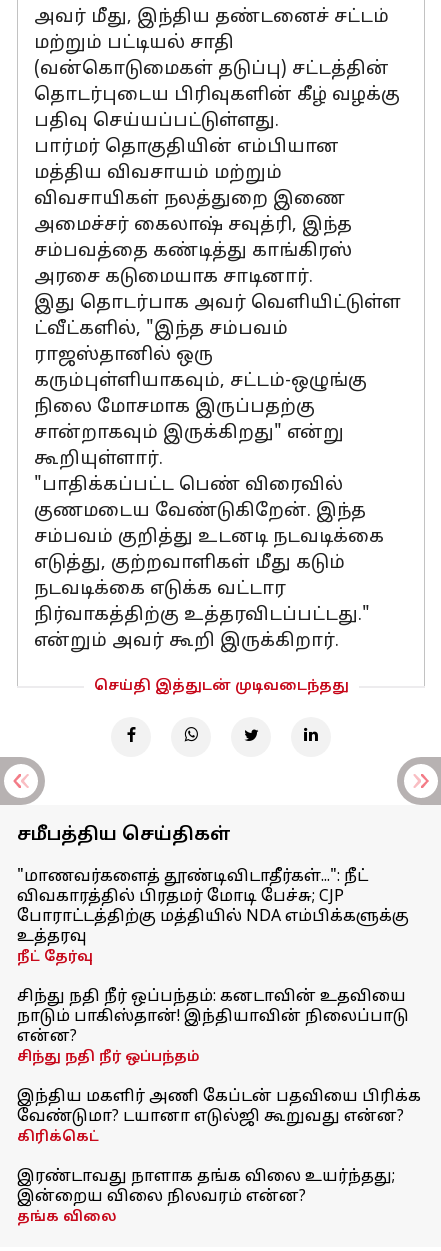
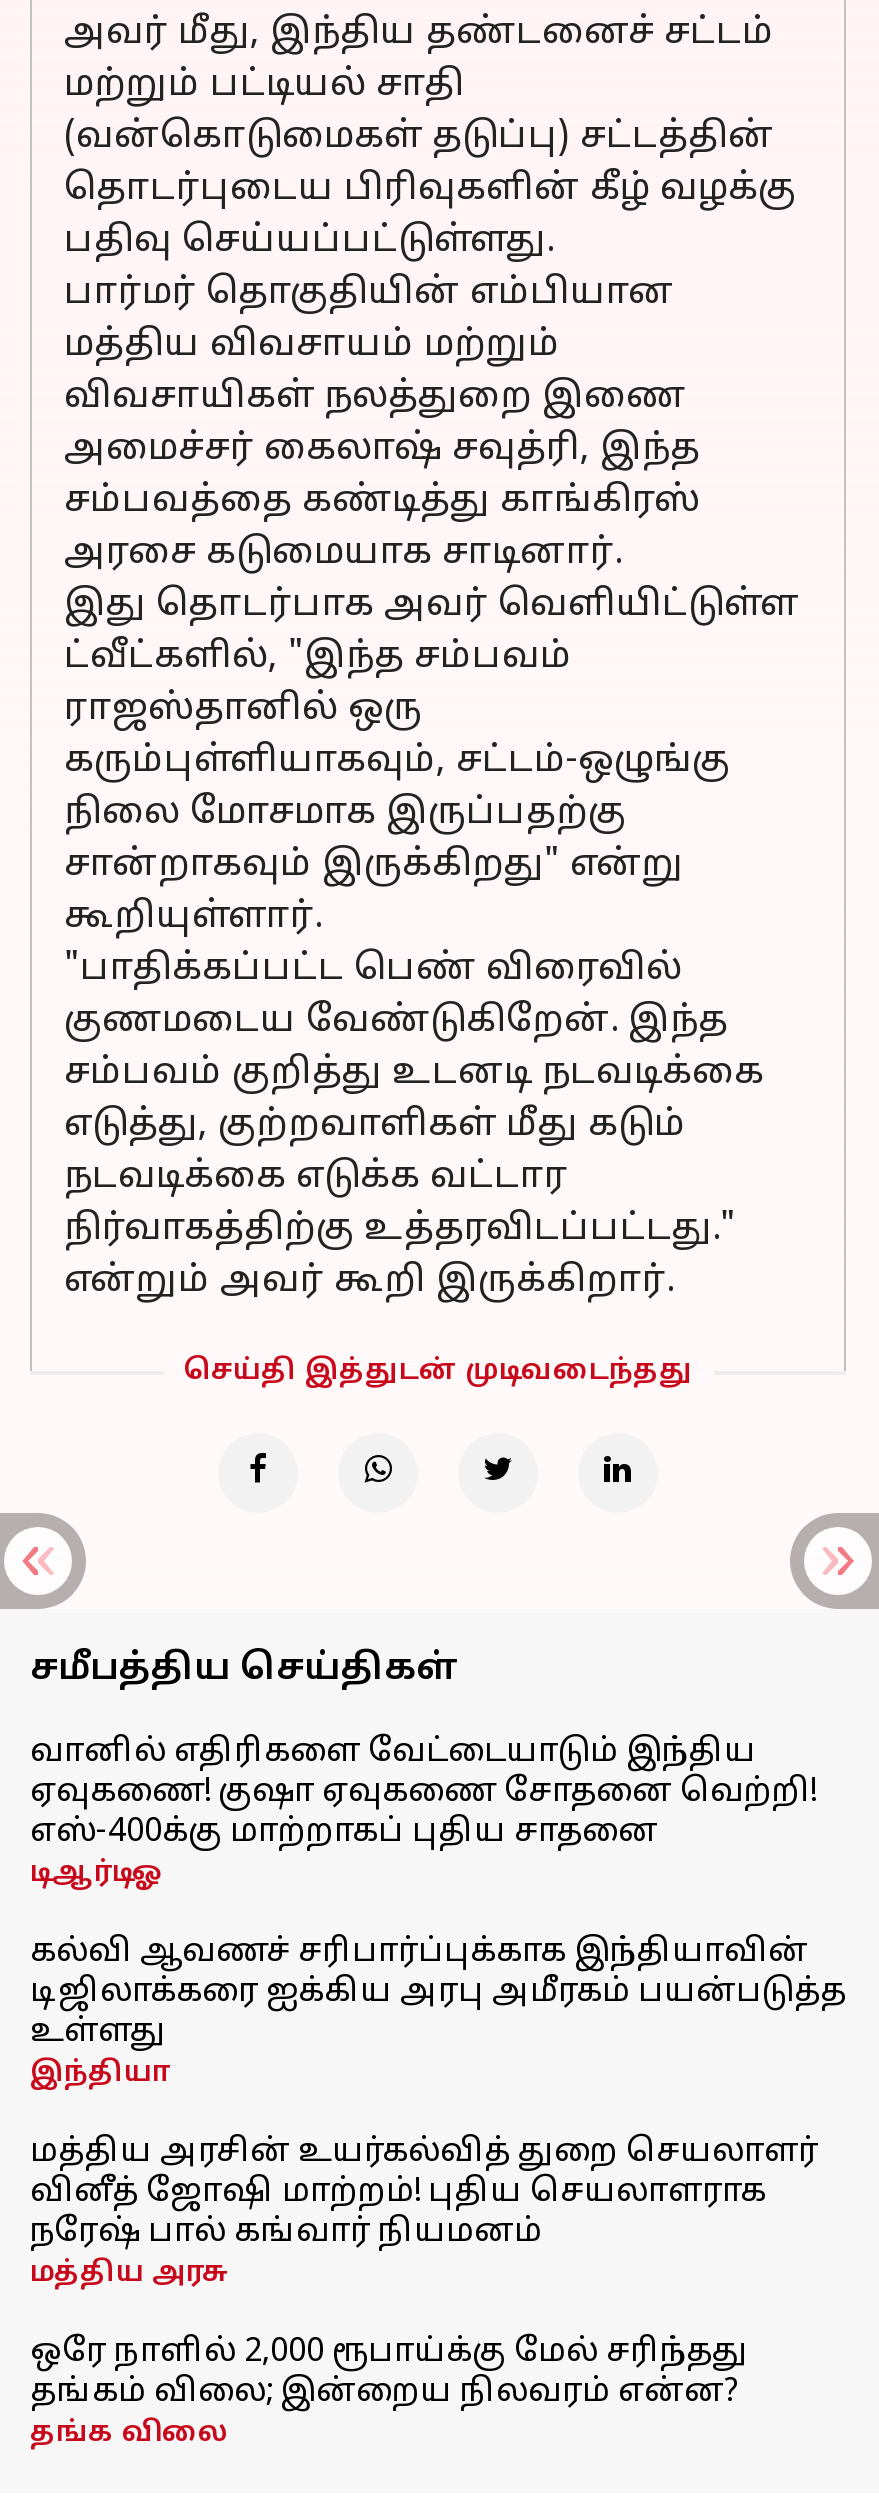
[17,867,409,966] "மாணவர்களைத் தூண்டிவிடாதீர்கள்...": நீட் | விவகாரத்தில் பிரதமர் மோடி பேச்சு; CJP | போராட்டத்திற்கு மத்தியில் NDA எம்பிக்களுக்கு | உத்தரவு | நீட் தேர்வு -> [30,1733,816,1891] வானில் எதிரிகளை வேட்டையாடும் இந்திய | ஏவுகணை! குஷா ஏவுகணை சோதனை வெற்றி! | எஸ்-400க்கு மாற்றாகப் புதிய சாதனை | டிஆர்டிஓ
[17,987,409,1066] சிந்து நதி நீர் ஒப்பந்தம்: கனடாவின் உதவியை | நாடும் பாகிஸ்தான்! இந்தியாவின் நிலைப்பாடு | என்ன? | சிந்து நதி நீர் ஒப்பந்தம் -> [30,1933,846,2091] கல்வி ஆவணச் சரிபார்ப்புக்காக இந்தியாவின் | டிஜிலாக்கரை ஐக்கிய அரபு அமீரகம் பயன்படுத்த | உள்ளது | இந்தியா
[17,1087,421,1146] இந்திய மகளிர் அணி கேப்டன் பதவியை பிரிக்க | வேண்டுமா? டயானா எடுல்ஜி கூறுவது என்ன? | கிரிக்கெட் -> [30,2133,818,2291] மத்திய அரசின் உயர்கல்வித் துறை செயலாளர் | வினீத் ஜோஷி மாற்றம்! புதிய செயலாளராக | நரேஷ் பால் கங்வார் நியமனம் | மத்திய அரசு
[17,1167,395,1207] இரண்டாவது நாளாக தங்க விலை உயர்ந்தது; | இன்றைய விலை நிலவரம் என்ன? -> [30,2333,748,2413] ஒரே நாளில் 2,000 ரூபாய்க்கு மேல் சரிந்தது | தங்கம் விலை; இன்றைய நிலவரம் என்ன?

